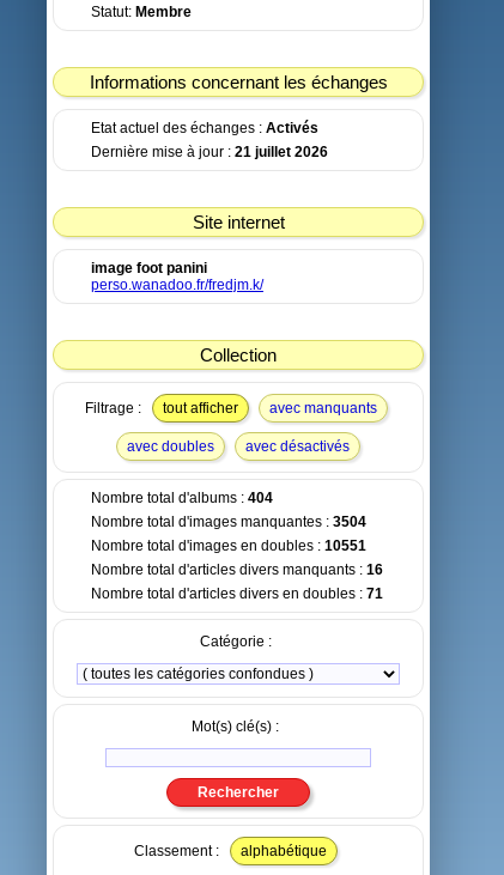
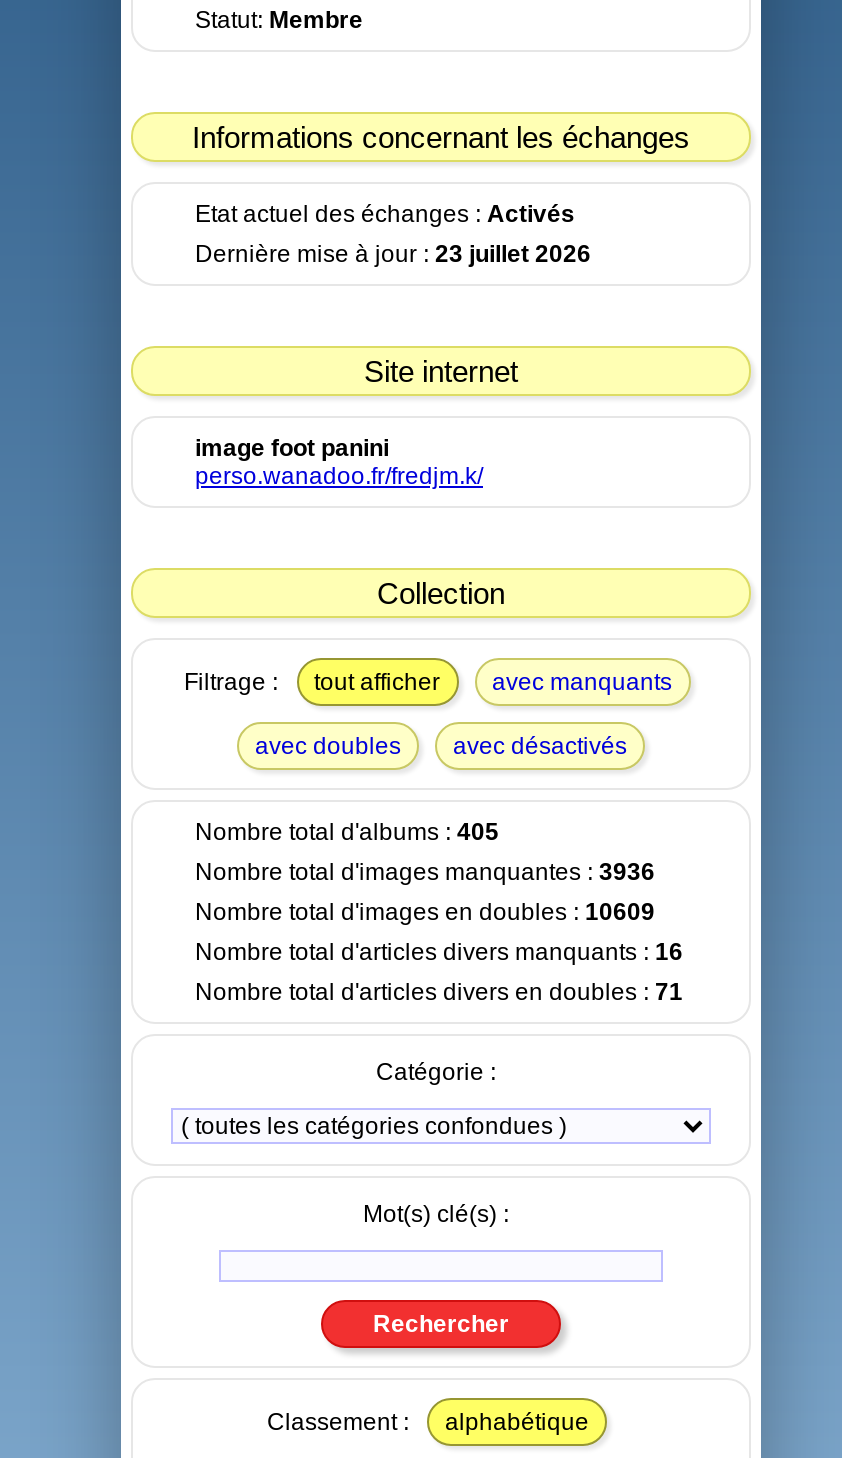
[91,144,328,160] Dernière mise à jour : 21 juillet 2026 -> [195,240,591,268] Dernière mise à jour : 23 juillet 2026
[91,490,273,506] Nombre total d'albums : 404 -> [195,818,499,846] Nombre total d'albums : 405
[91,514,366,530] Nombre total d'images manquantes : 3504 -> [195,858,655,886] Nombre total d'images manquantes : 3936
[91,537,366,554] Nombre total d'images en doubles : 10551 -> [195,898,655,926] Nombre total d'images en doubles : 10609

